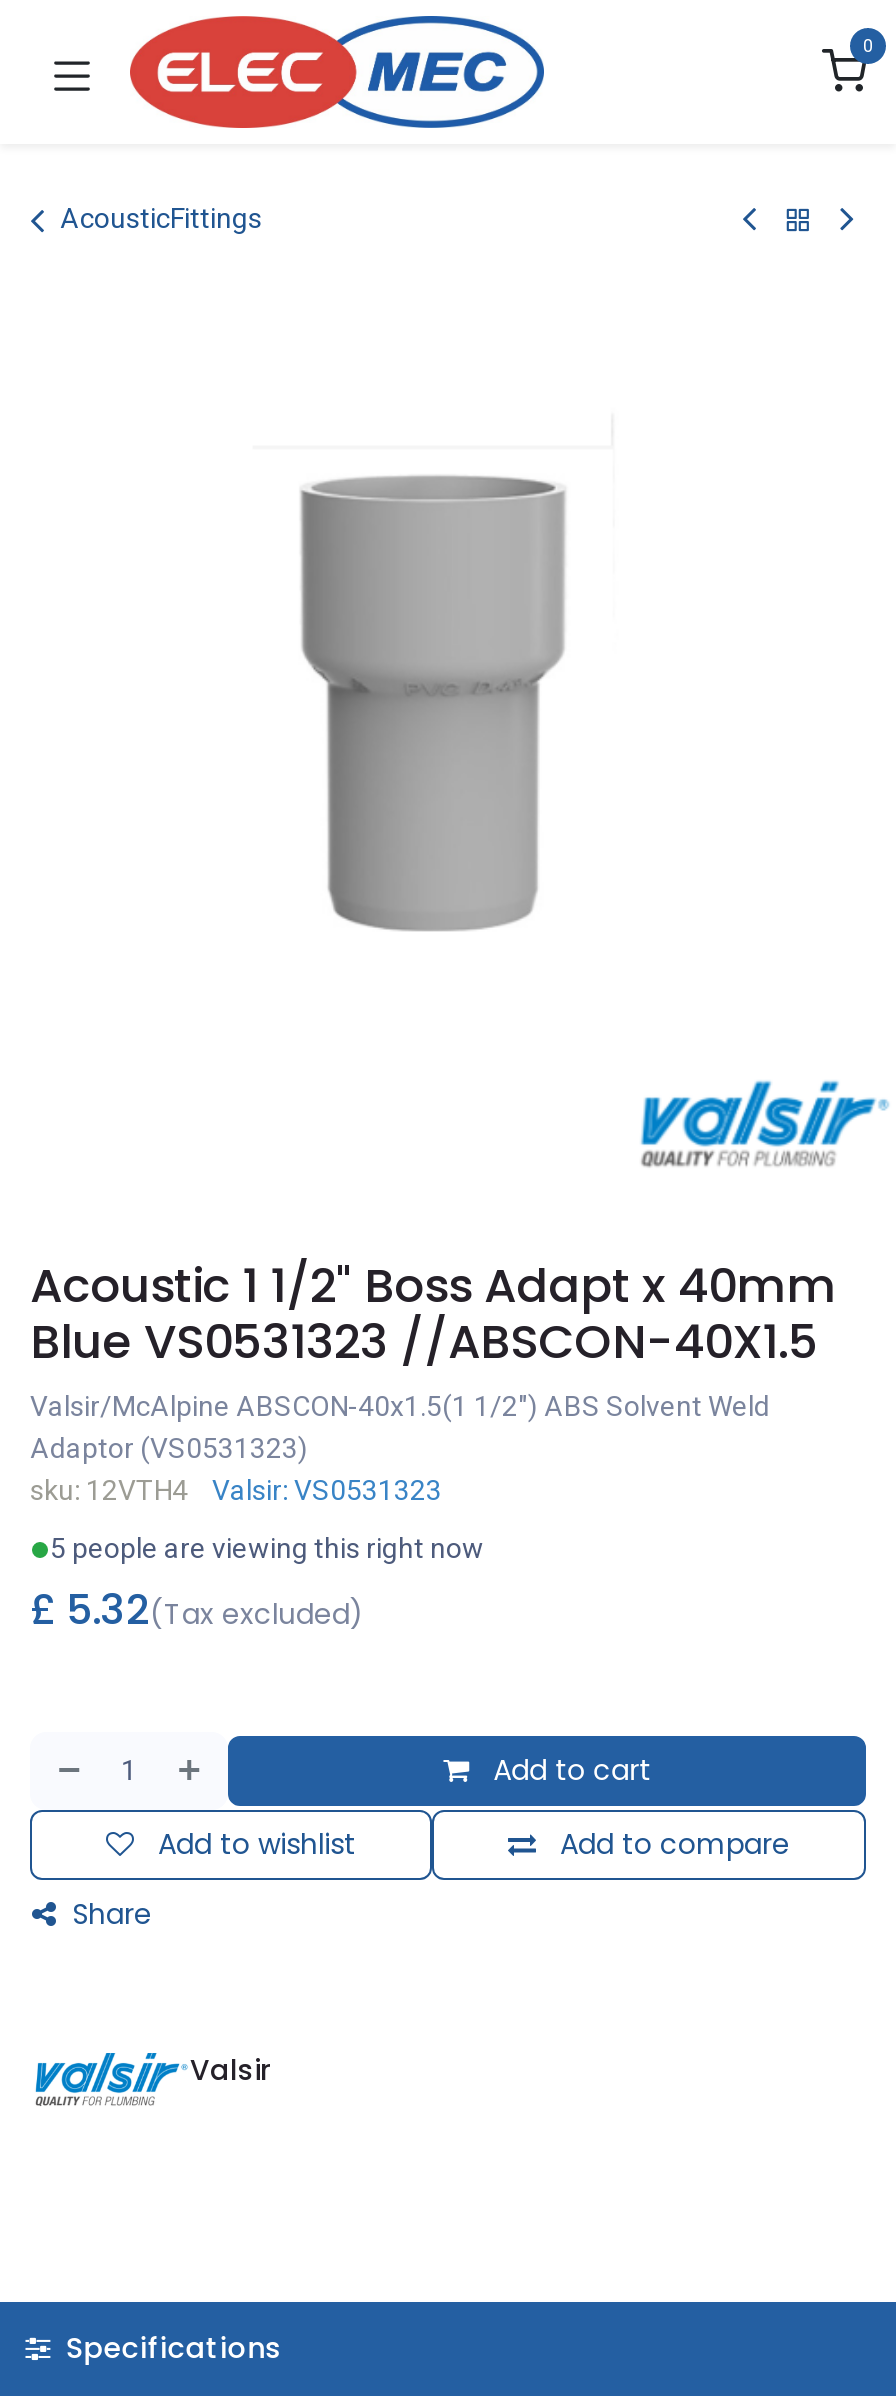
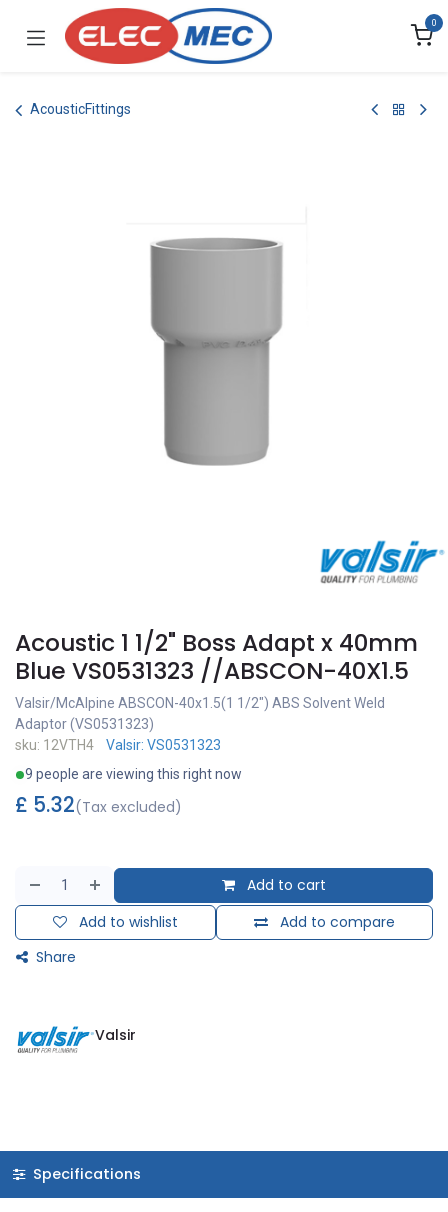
[50,1532,484,1564] 5 people are viewing this right now -> [25,766,242,782] 9 people are viewing this right now

